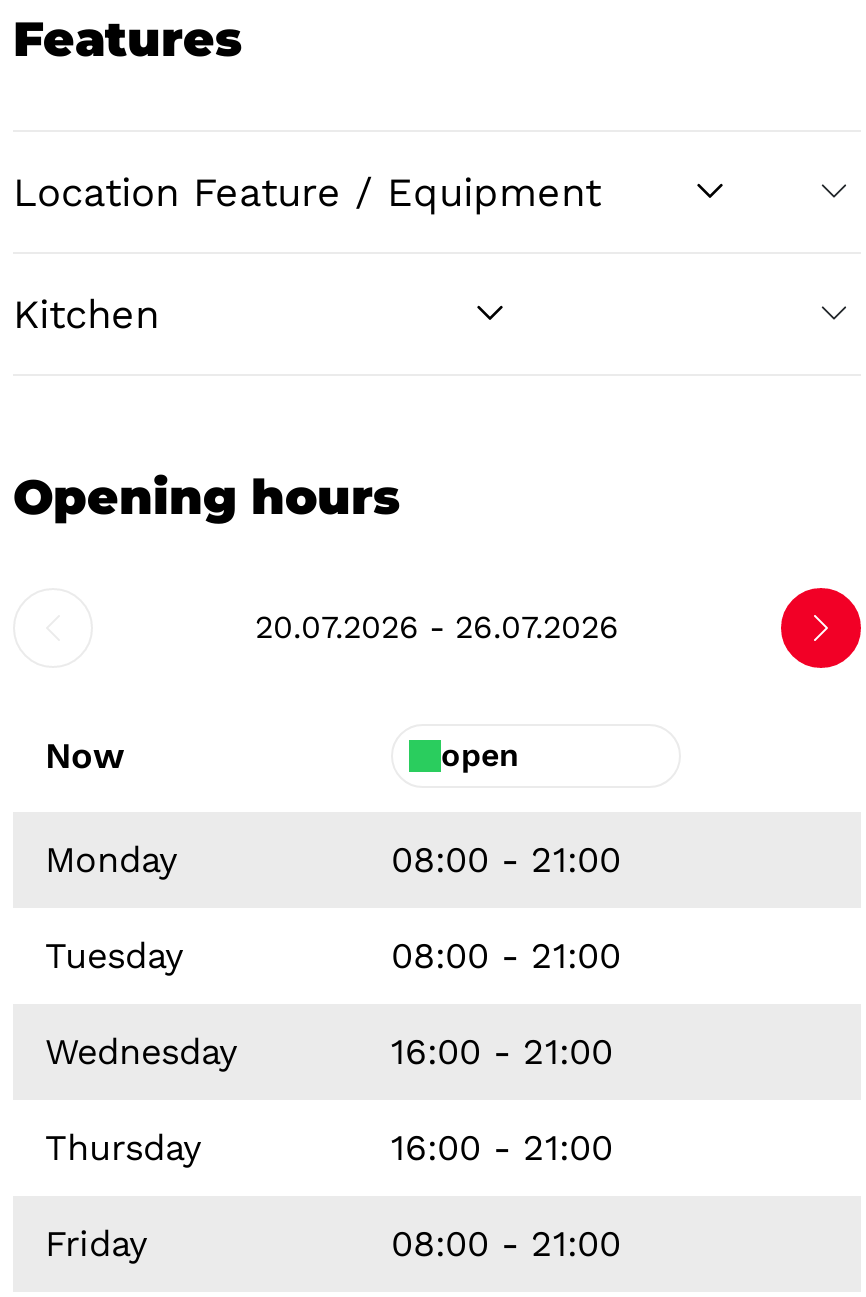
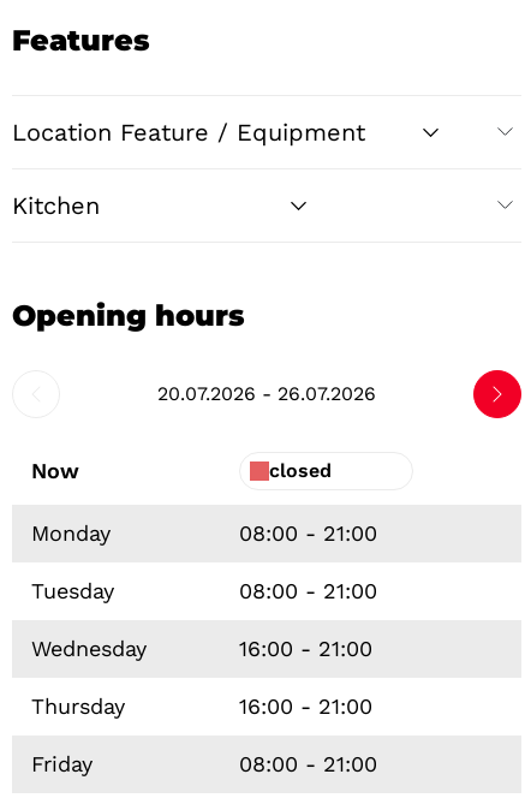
[441,735,519,773] open -> [269,459,332,482] closed

